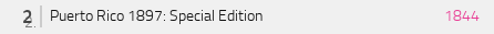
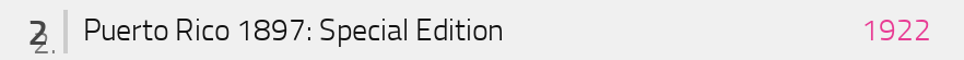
[444,7,480,26] 1844 -> [861,13,931,50] 1922

